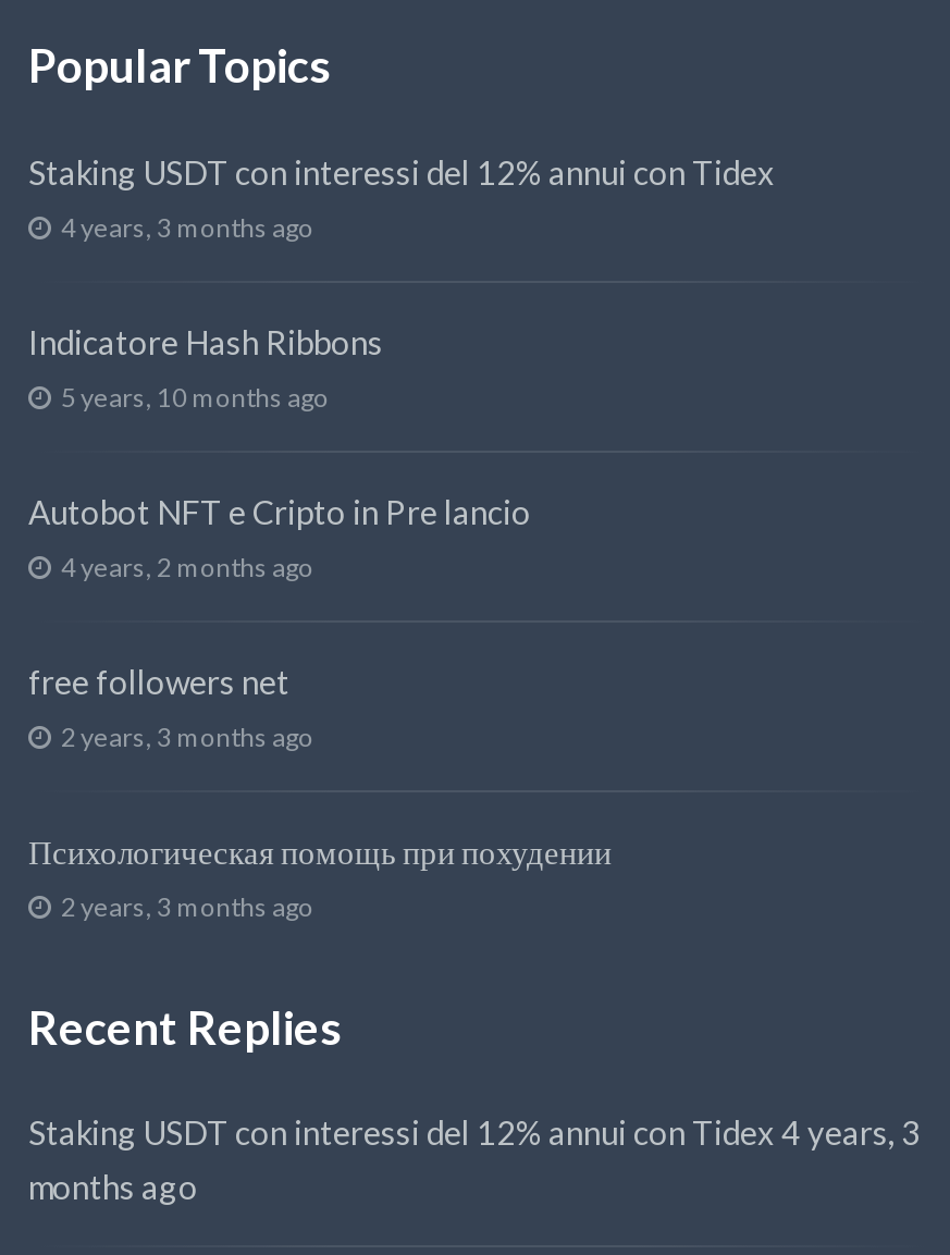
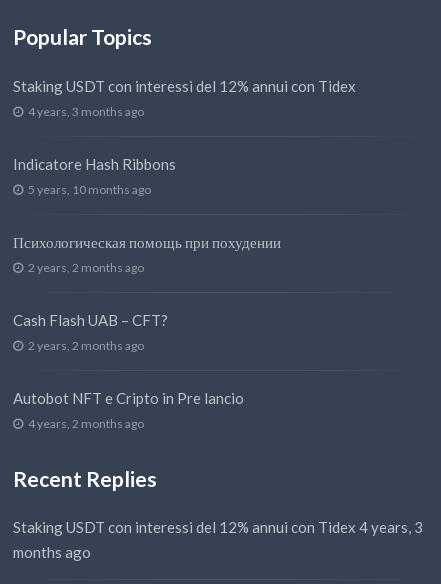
none -> [13,260,168,353] 2 years, 2 months ago | Cash Flash UAB – CFT? | 2 years, 2 months ago
moved [28,491,531,583] -> [13,389,244,431]: Autobot NFT e Cripto in Pre lancio | 4 years, 2 months ago
[28,661,313,922] free followers net | 2 years, 3 months ago | 2 years, 3 months ago -> none
moved [28,831,612,870] -> [13,233,281,251]: Психологическая помощь при похудении

